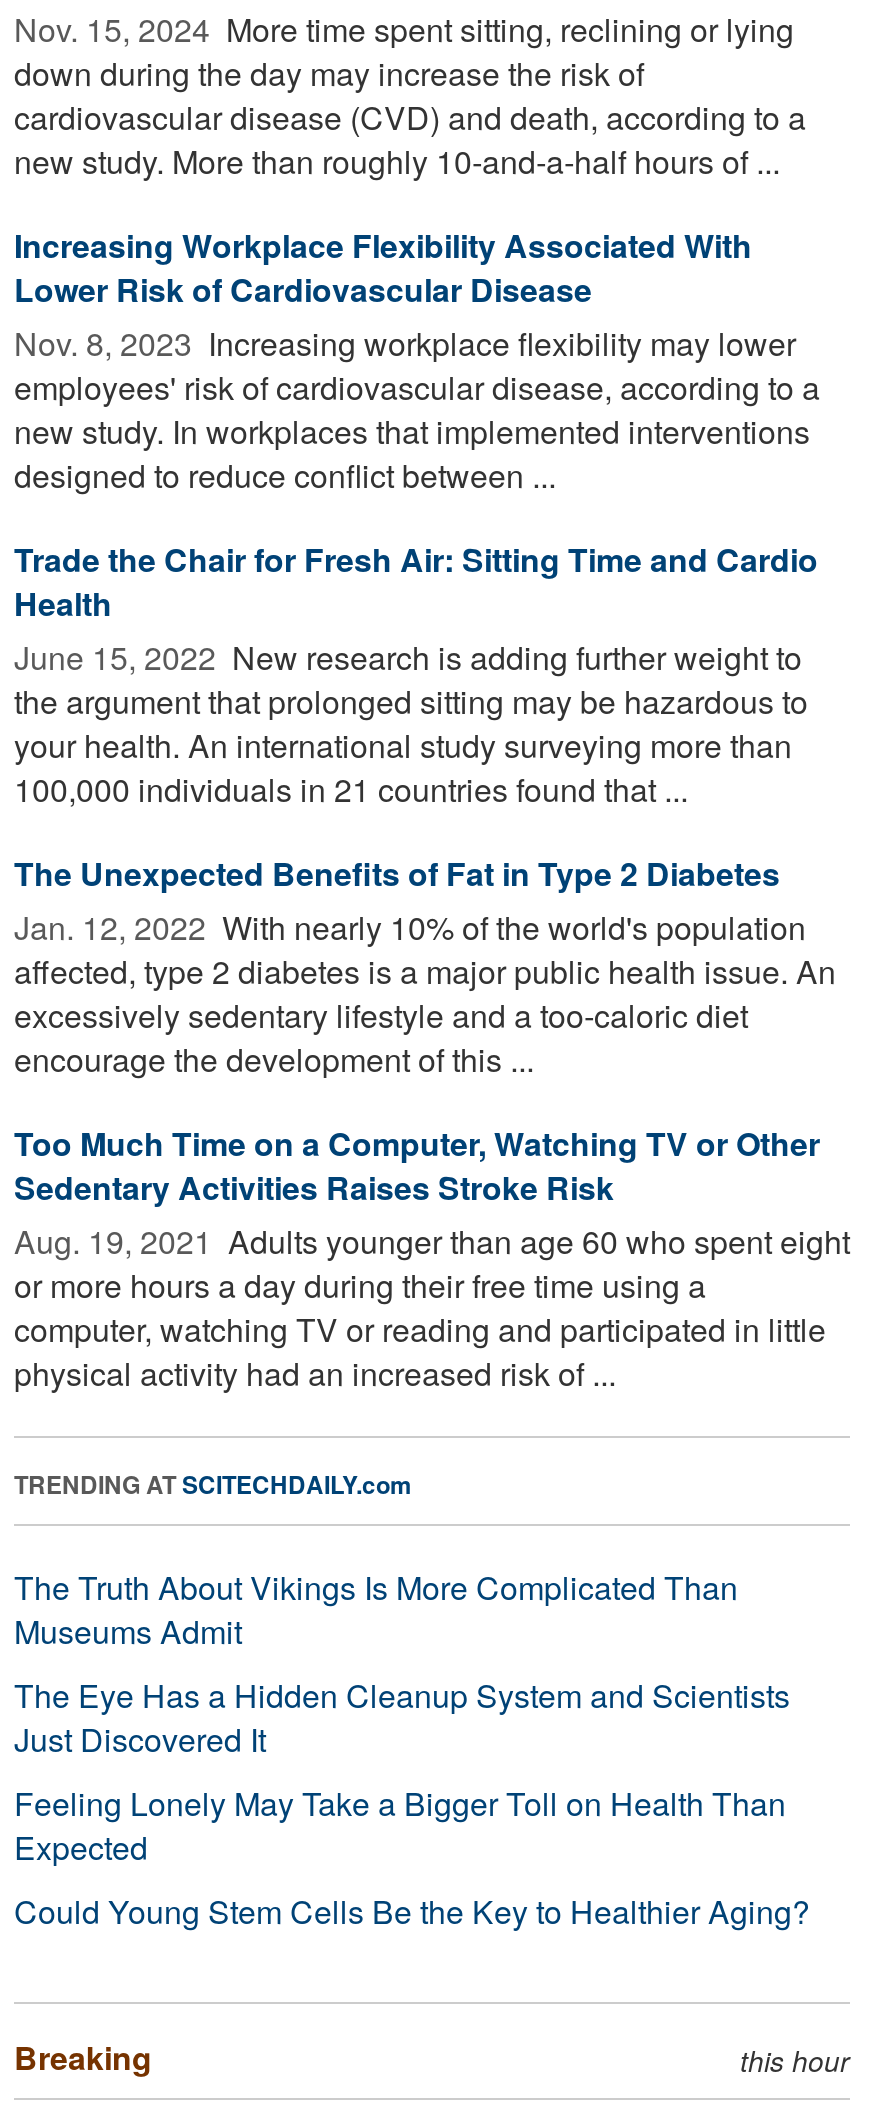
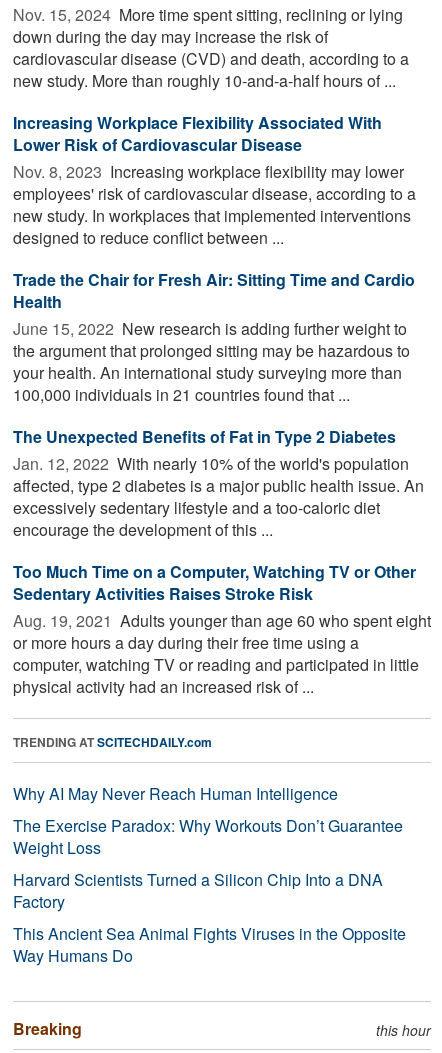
[14,1564,810,1934] The Truth About Vikings Is More Complicated Than | Museums Admit | The Eye Has a Hidden Cleanup System and Scientists | Just Discovered It | Feeling Lonely May Take a Bigger Toll on Health Than | Expected | Could Young Stem Cells Be the Key to Healthier Aging? -> [13,782,406,967] Why AI May Never Reach Human Intelligence | The Exercise Paradox: Why Workouts Don’t Guarantee | Weight Loss | Harvard Scientists Turned a Silicon Chip Into a DNA | Factory | This Ancient Sea Animal Fights Viruses in the Opposite | Way Humans Do

